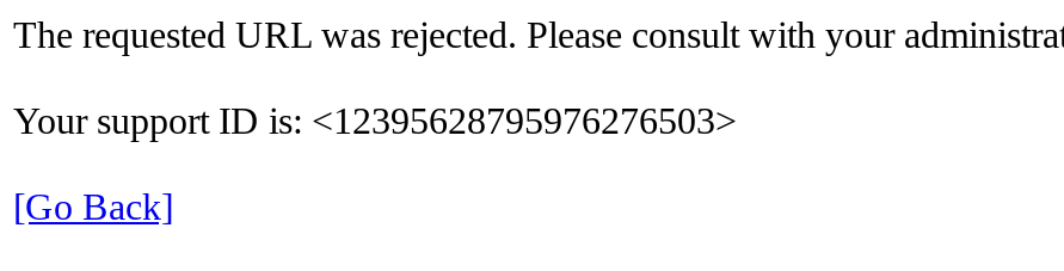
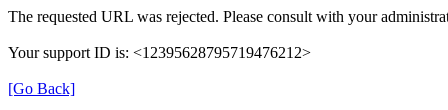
[13,100,737,141] Your support ID is: <12395628795976276503> -> [8,44,311,61] Your support ID is: <12395628795719476212>

